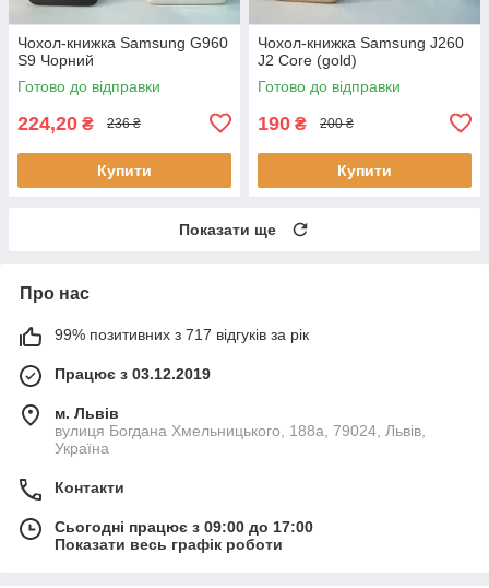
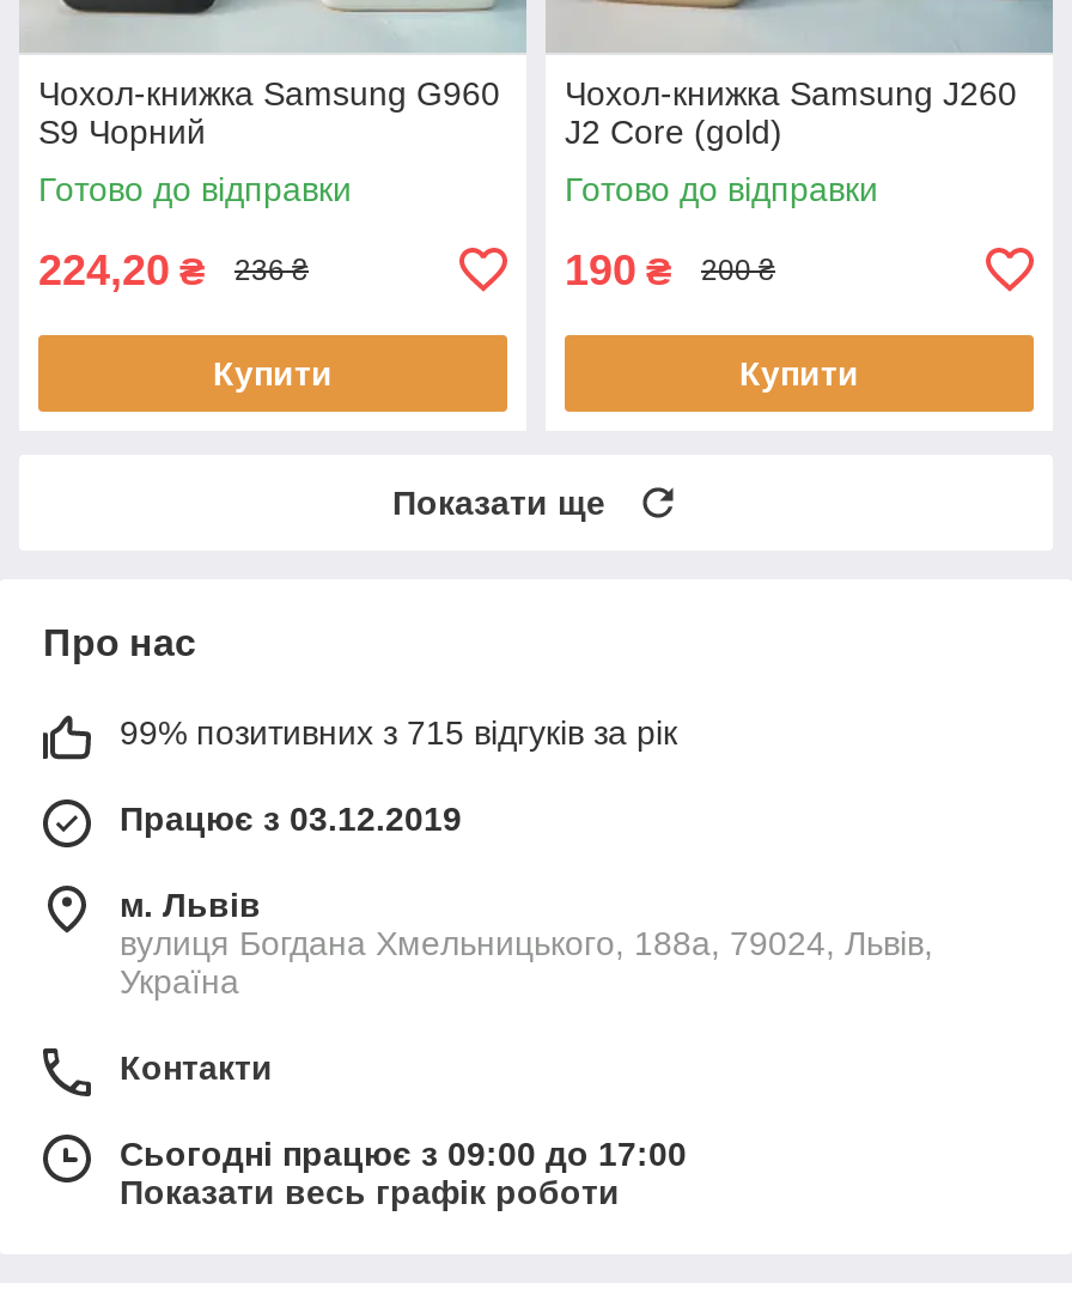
[55,325,309,343] 99% позитивних з 717 відгуків за рік -> [120,713,677,751] 99% позитивних з 715 відгуків за рік

